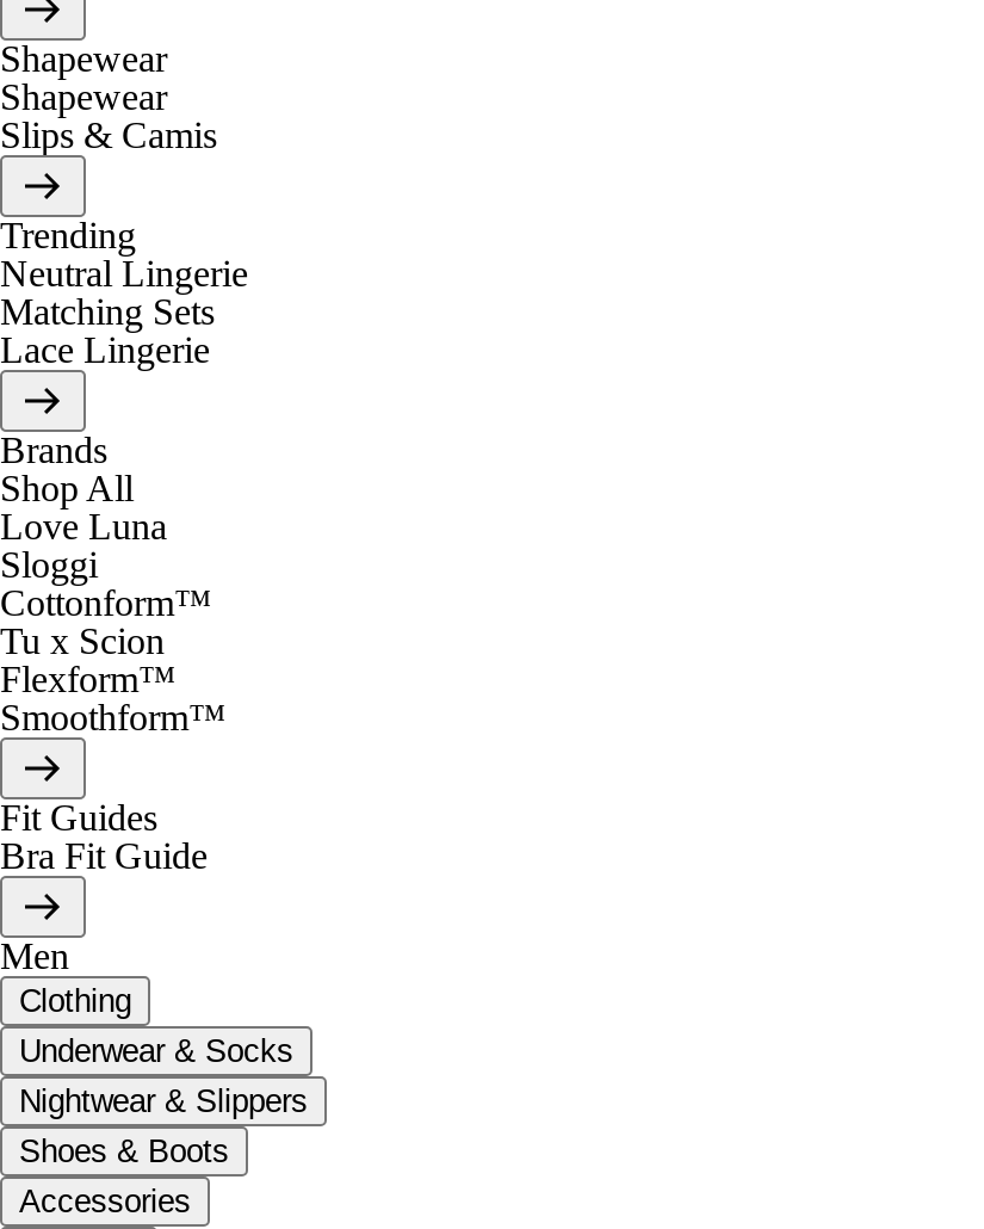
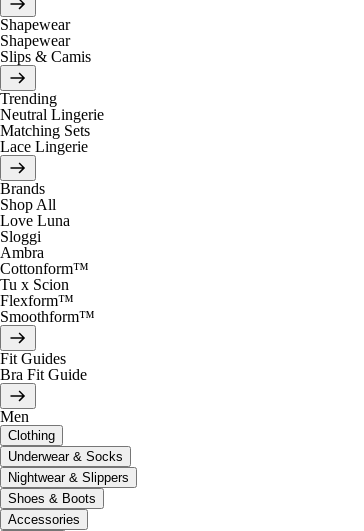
none -> [0,244,44,261] Ambra

